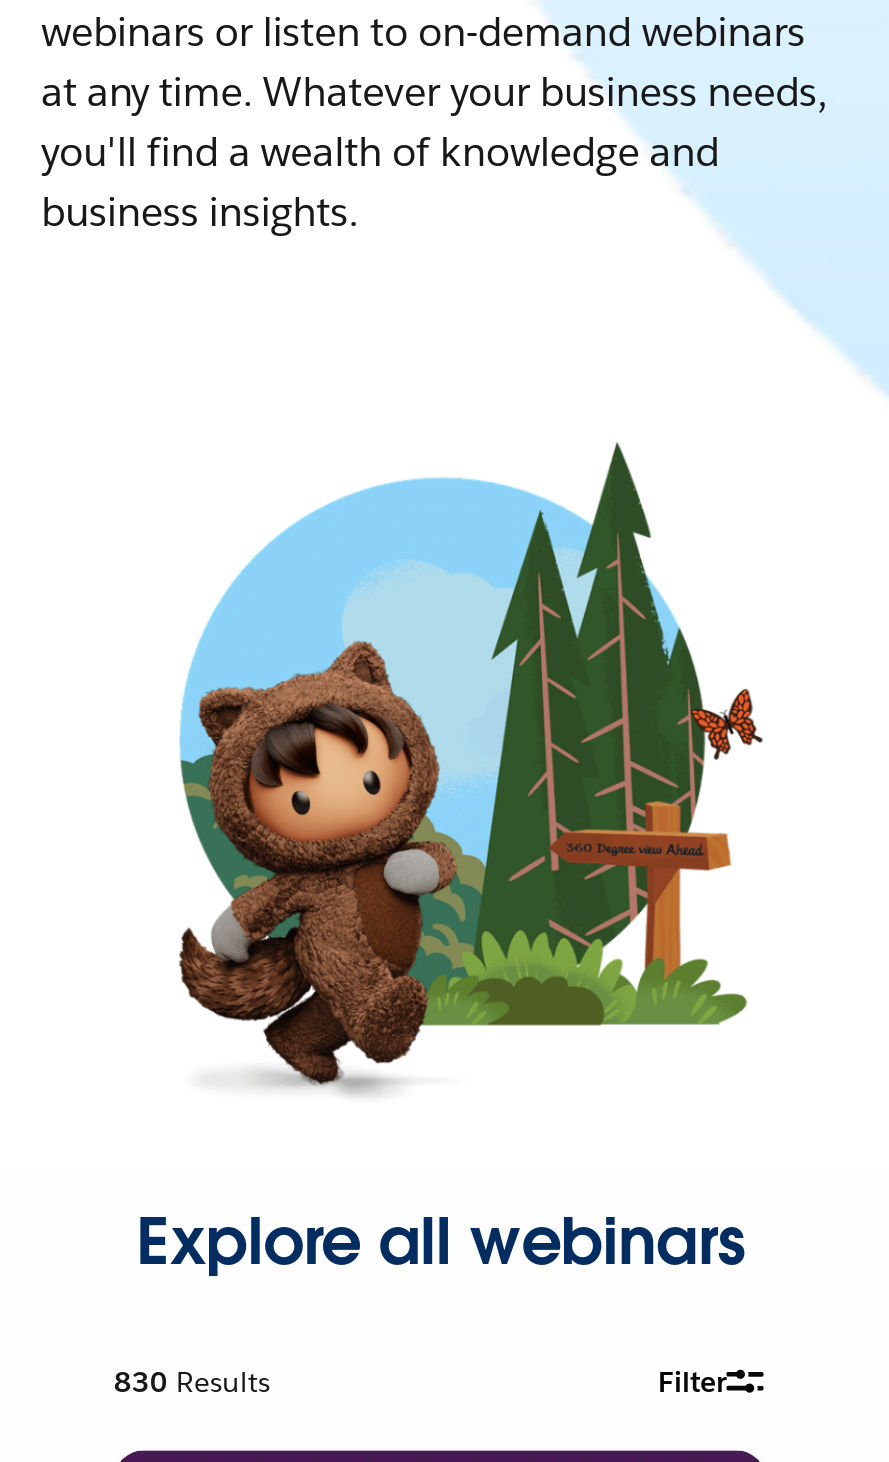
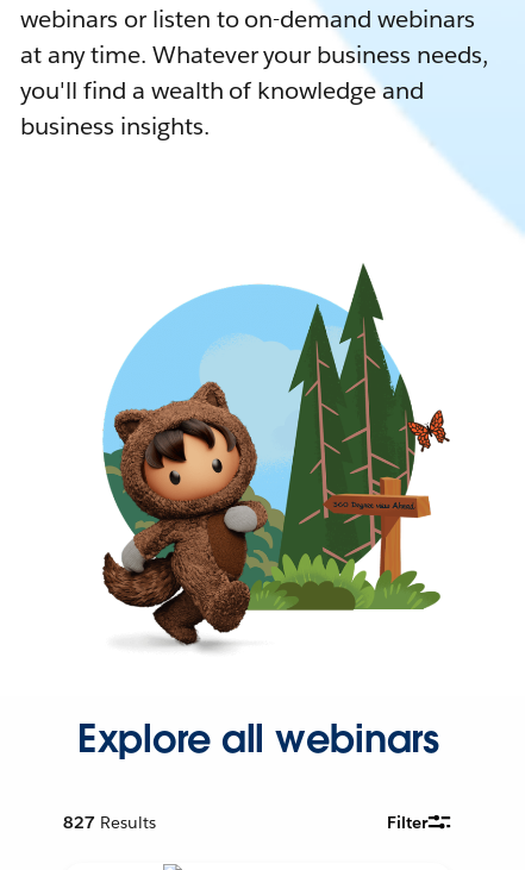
[114,1364,270,1400] 830 Results -> [64,812,157,833] 827 Results

